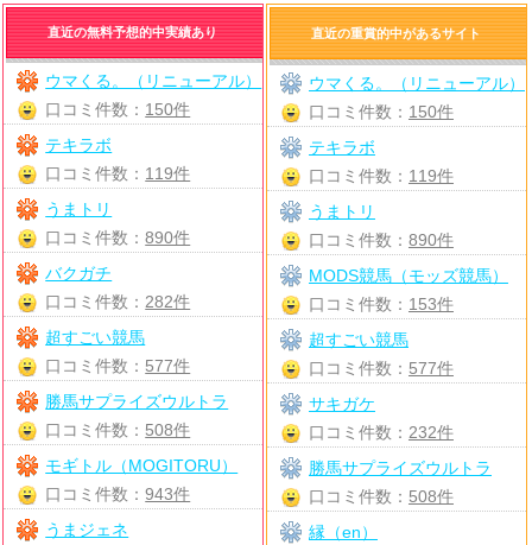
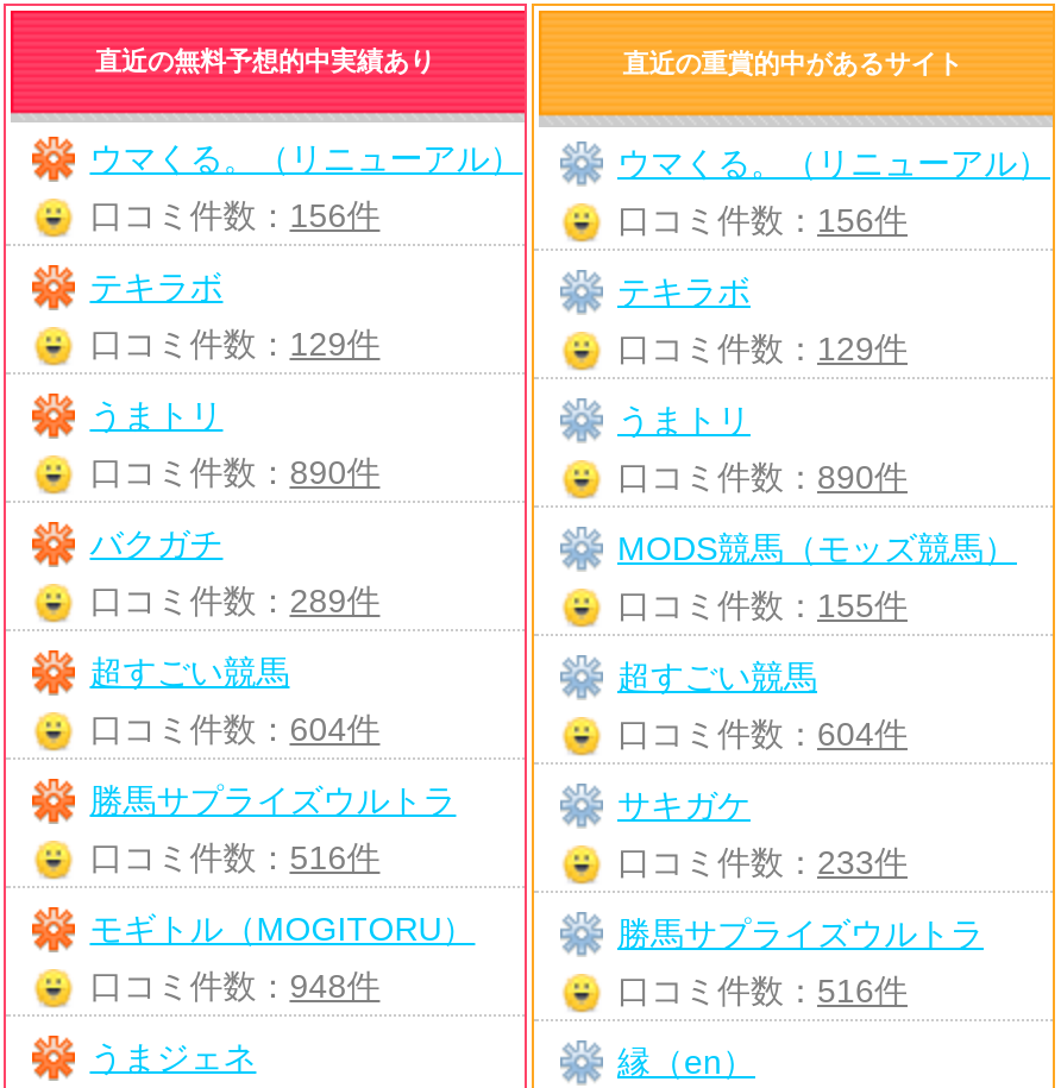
[45,100,190,119] 口コミ件数：150件 -> [90,196,380,234] 口コミ件数：156件
[309,102,454,121] 口コミ件数：150件 -> [617,201,908,239] 口コミ件数：156件
[45,164,190,183] 口コミ件数：119件 -> [90,325,380,363] 口コミ件数：129件
[309,166,454,185] 口コミ件数：119件 -> [617,329,908,367] 口コミ件数：129件
[45,292,190,311] 口コミ件数：282件 -> [90,581,380,620] 口コミ件数：289件
[309,294,454,313] 口コミ件数：153件 -> [617,586,908,624] 口コミ件数：155件
[45,356,190,375] 口コミ件数：577件 -> [90,710,380,748] 口コミ件数：604件
[309,359,454,378] 口コミ件数：577件 -> [617,715,908,753] 口コミ件数：604件
[45,420,190,439] 口コミ件数：508件 -> [90,838,380,876] 口コミ件数：516件
[309,423,454,442] 口コミ件数：232件 -> [617,843,908,881] 口コミ件数：233件
[45,484,190,503] 口コミ件数：943件 -> [90,967,380,1005] 口コミ件数：948件
[309,487,454,506] 口コミ件数：508件 -> [617,971,908,1010] 口コミ件数：516件

